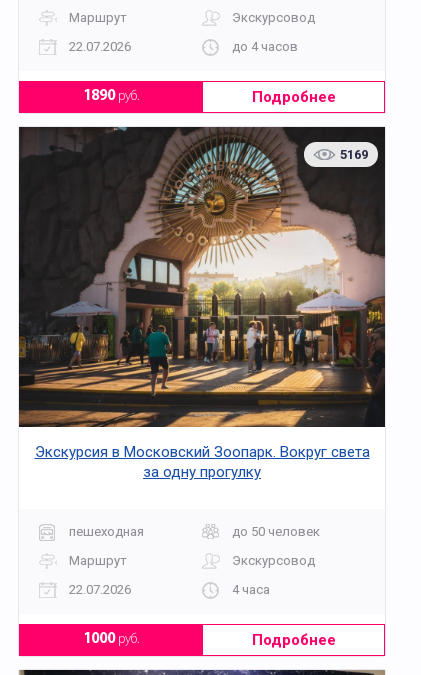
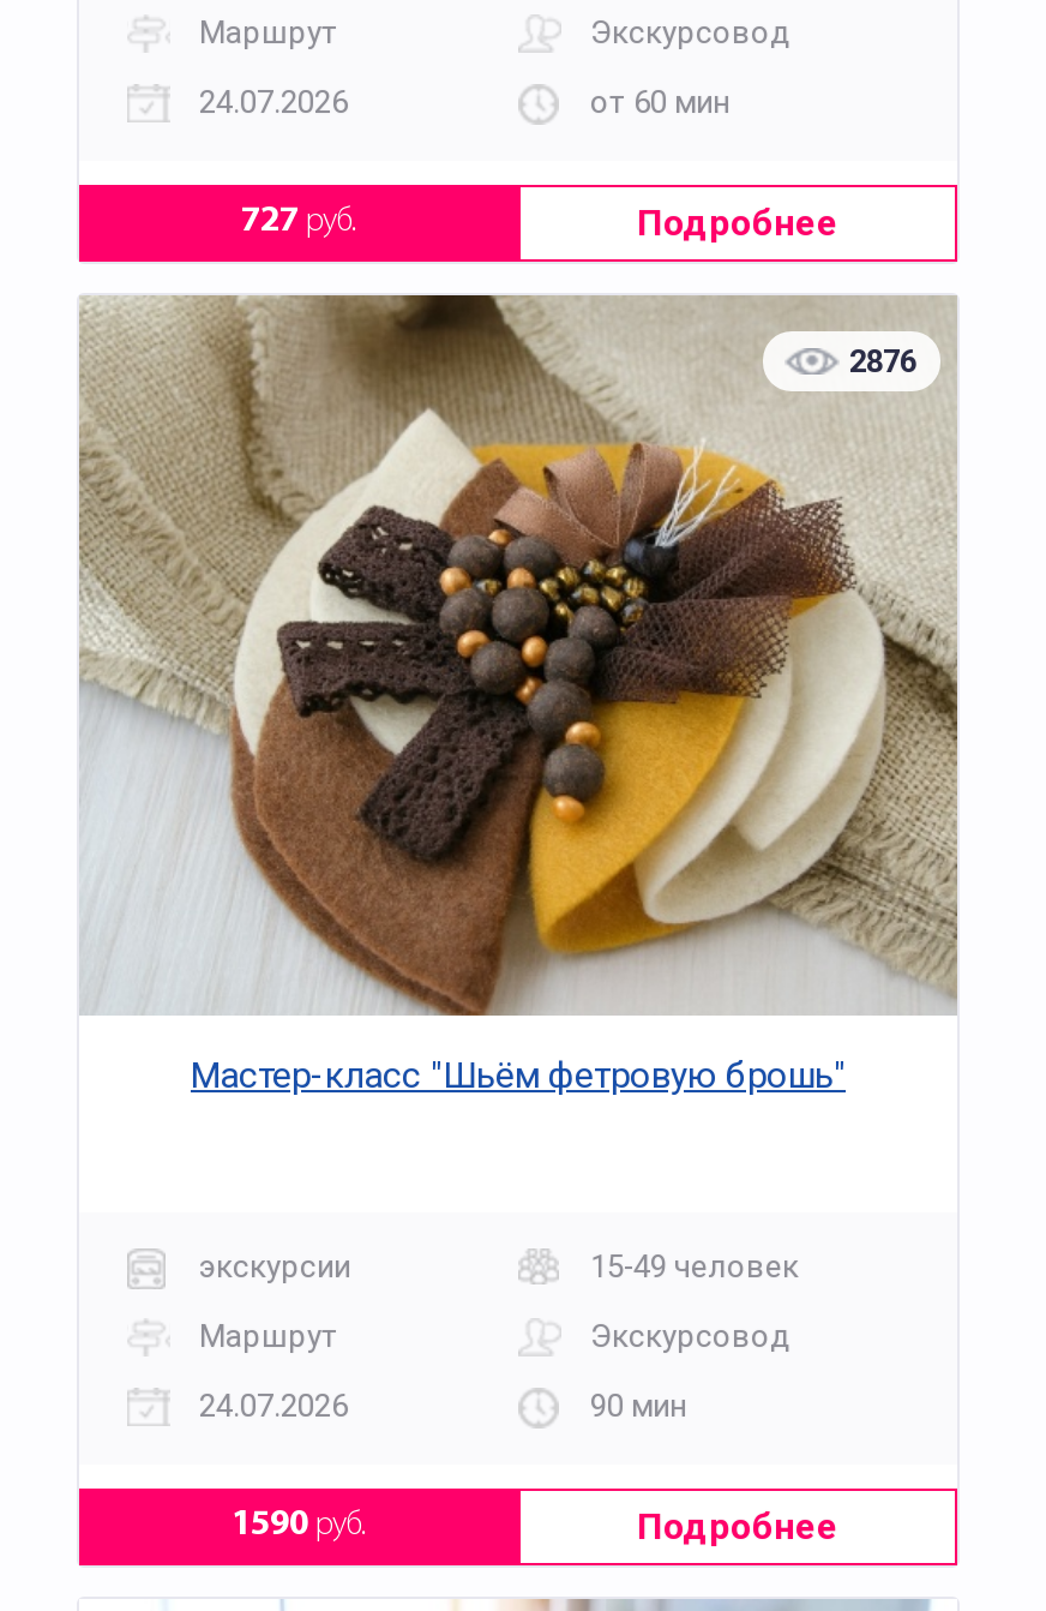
[69,39,298,54] 22.07.2026 | до 4 часов -> [199,84,729,120] 24.07.2026 | от 60 мин
[82,89,138,104] 1890 руб. -> [241,205,356,241] 727 руб.
[18,126,386,428] [image] | 5169 -> [77,293,960,1016] [image] | 2876
[34,443,369,481] Экскурсия в Московский Зоопарк. Вокруг света | за одну прогулку -> [191,1055,846,1098] Мастер-класс "Шьём фетровую брошь"
[69,524,320,539] пешеходная | до 50 человек -> [199,1248,799,1284] экскурсии | 15-49 человек
[69,582,270,597] 22.07.2026 | 4 часа -> [199,1387,686,1423] 24.07.2026 | 90 мин
[82,632,138,647] 1000 руб. -> [232,1509,366,1545] 1590 руб.

